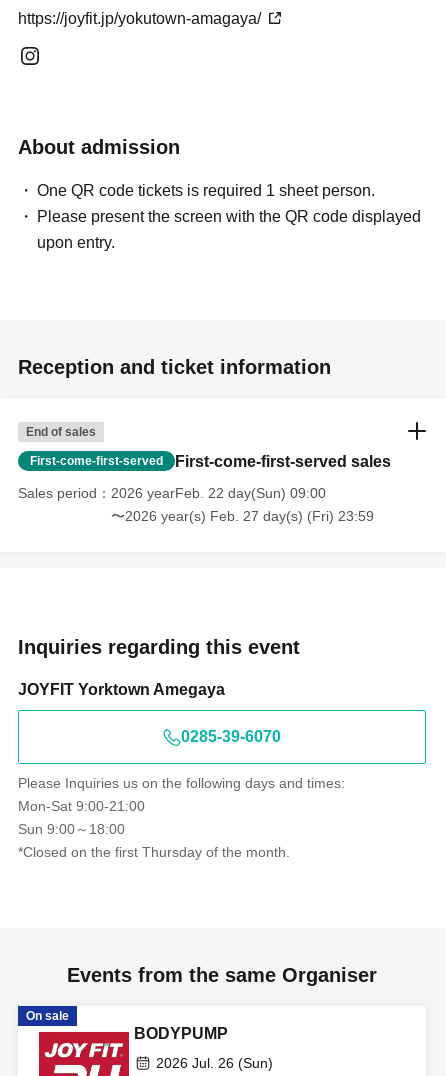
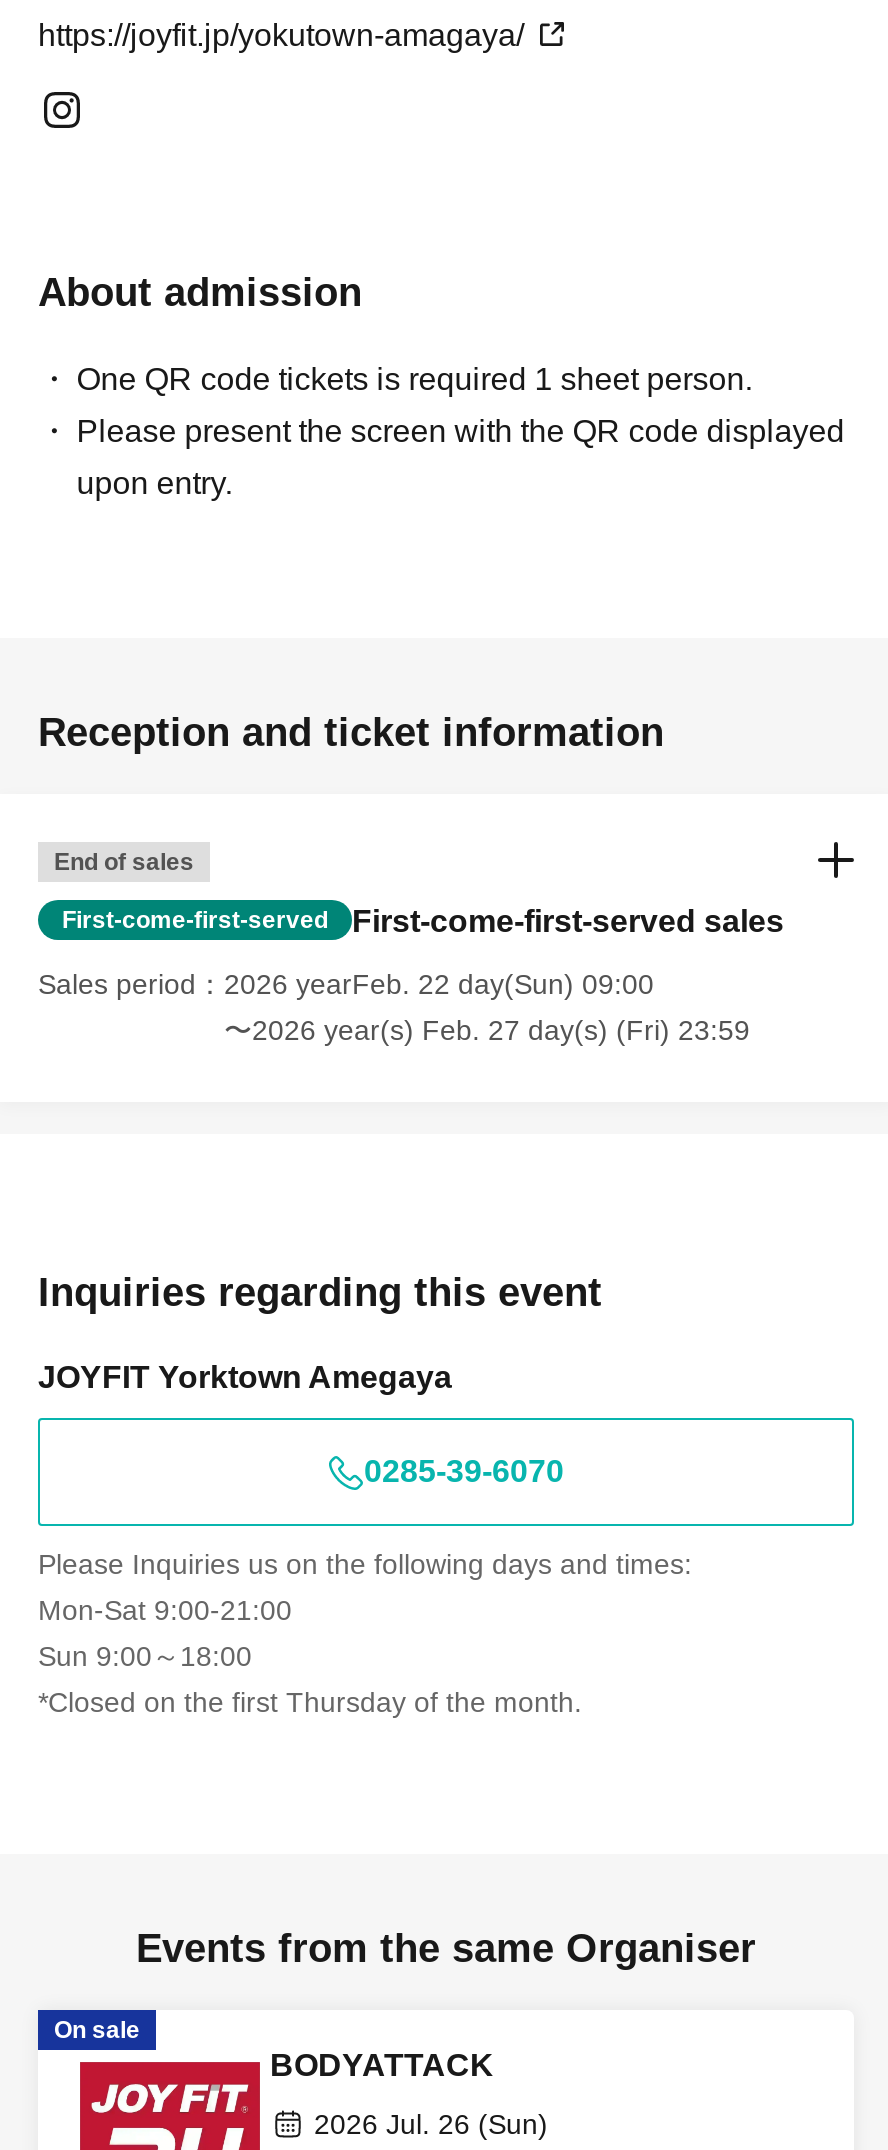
[134,1025,228,1042] BODYPUMP -> [270,2049,494,2083] BODYATTACK

